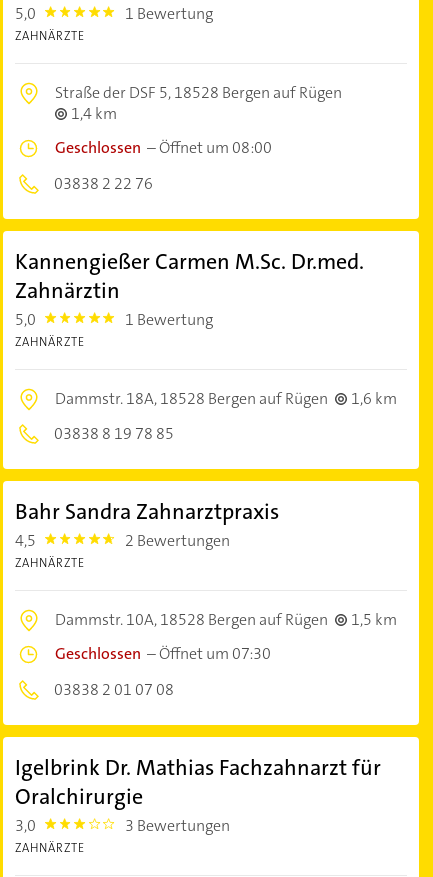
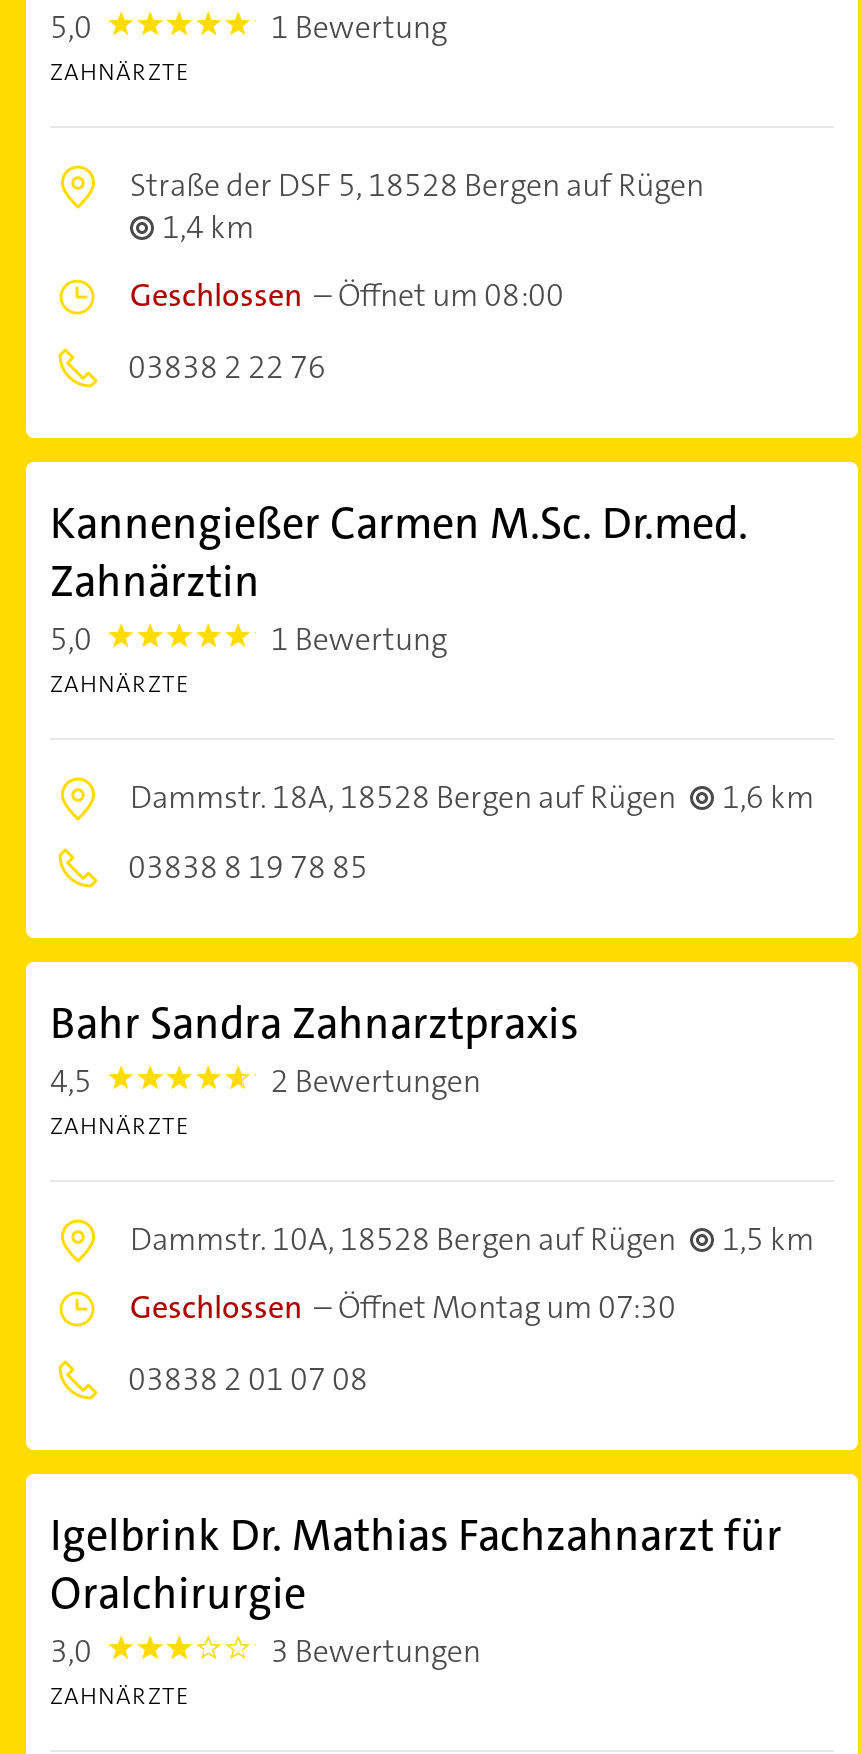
[55,642,271,663] Geschlossen –Öffnet um 07:30 -> [130,1285,676,1327] Geschlossen –Öffnet Montag um 07:30

